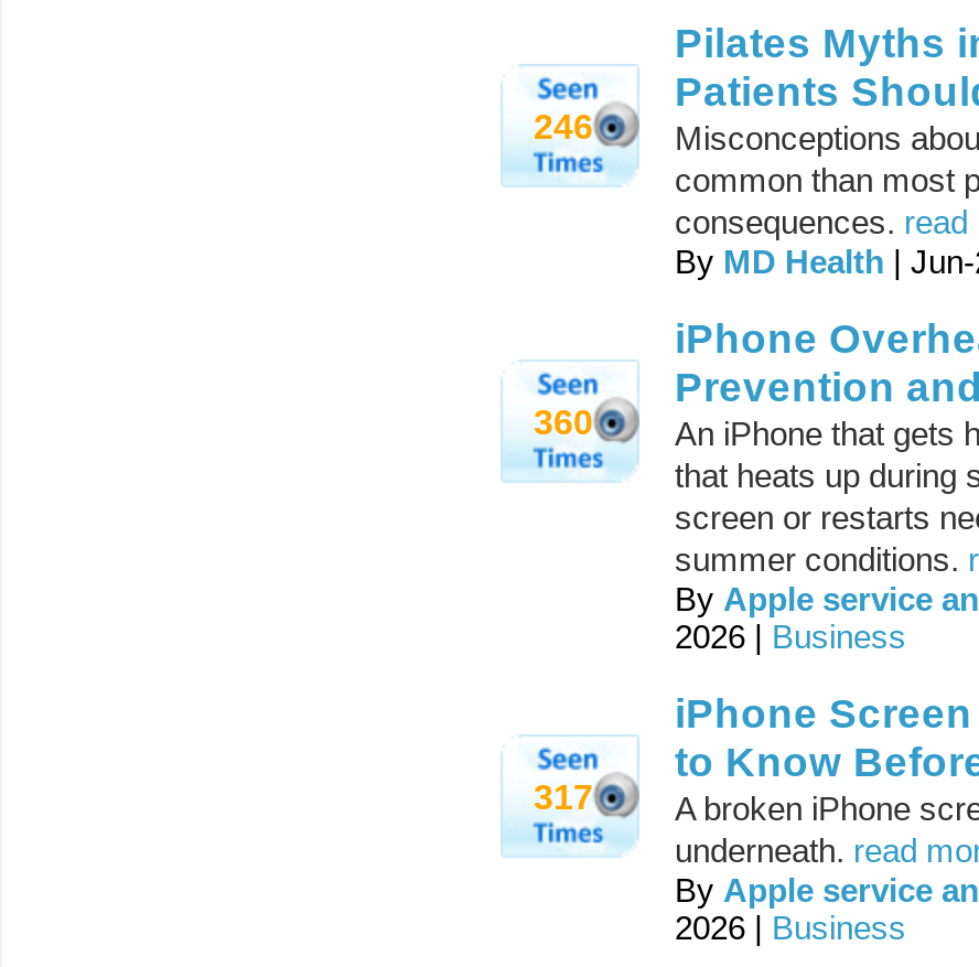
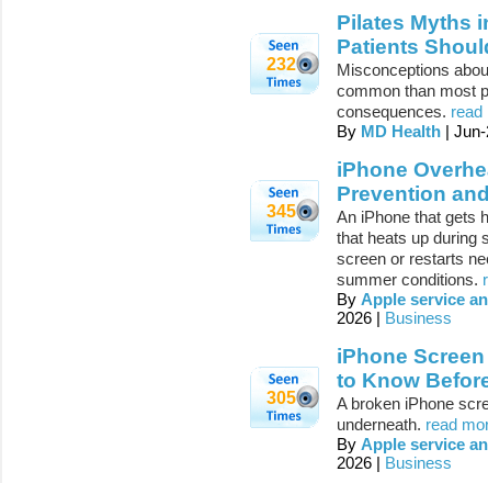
[534,108,593,146] 246 -> [266,55,296,74] 232
[534,404,593,441] 360 -> [266,202,296,221] 345
[534,778,593,816] 317 -> [266,389,296,407] 305

